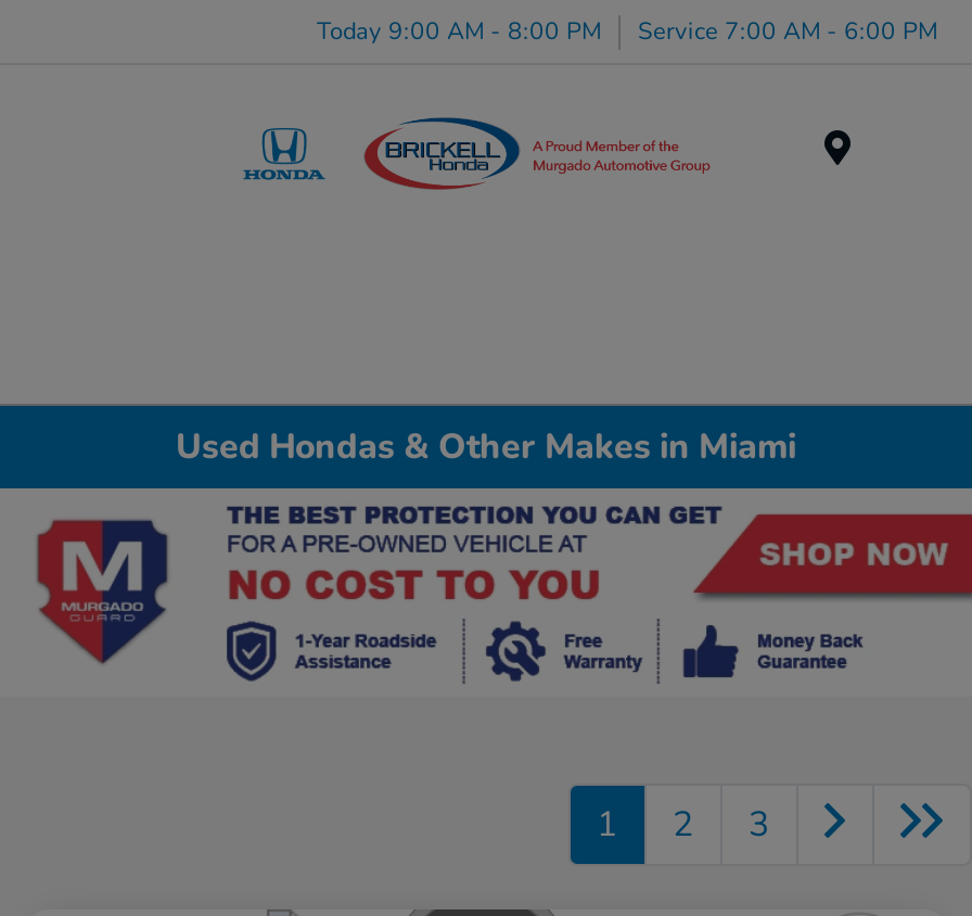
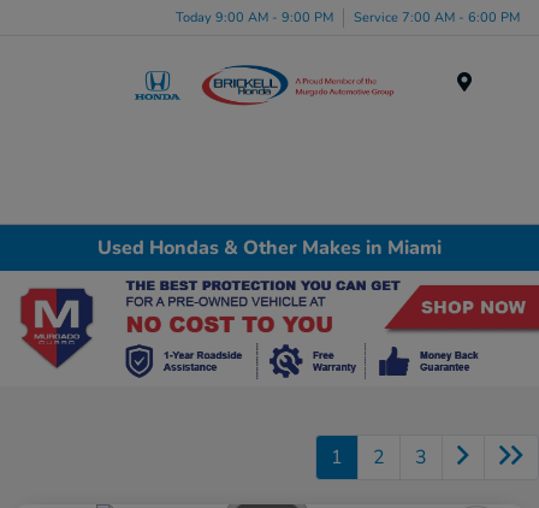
[317,14,937,47] Today 9:00 AM - 8:00 PM Service 7:00 AM - 6:00 PM -> [176,8,520,26] Today 9:00 AM - 9:00 PM Service 7:00 AM - 6:00 PM

